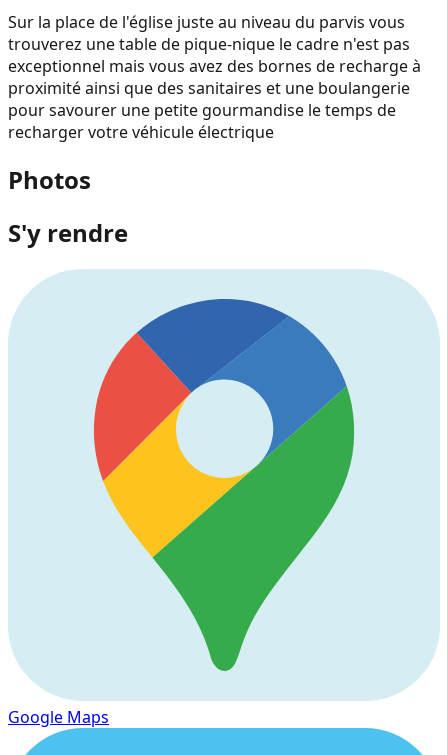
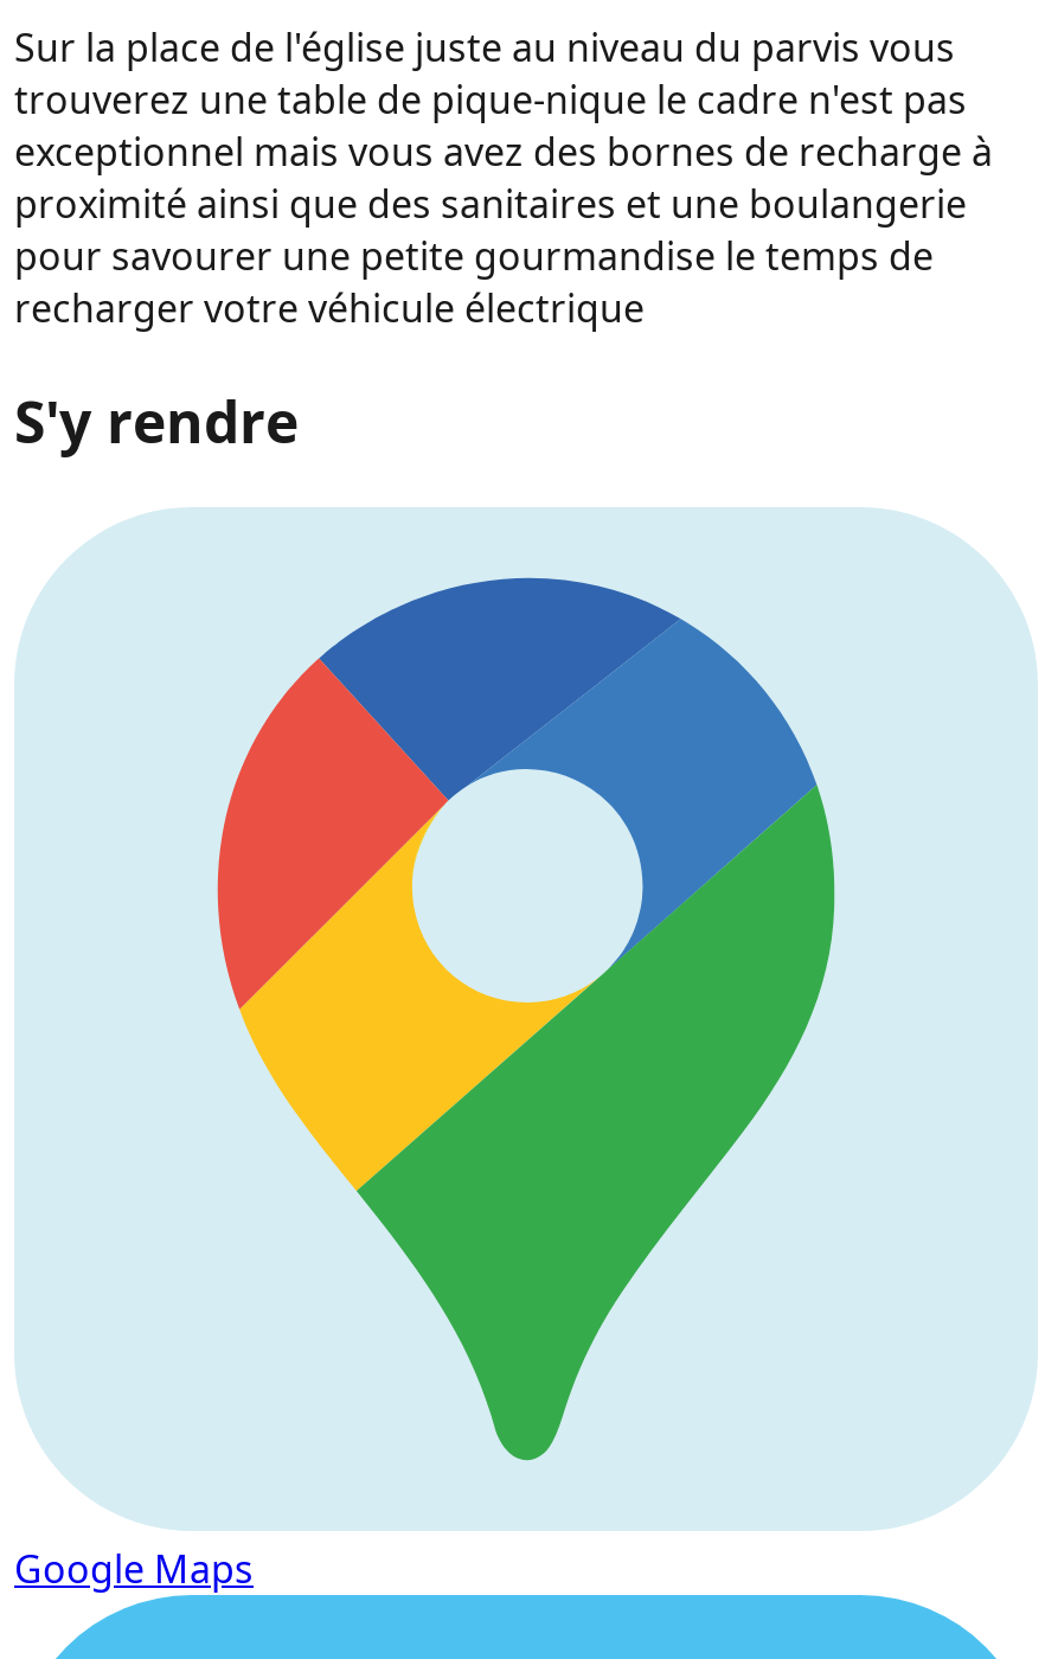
[8,163,91,196] Photos -> none

